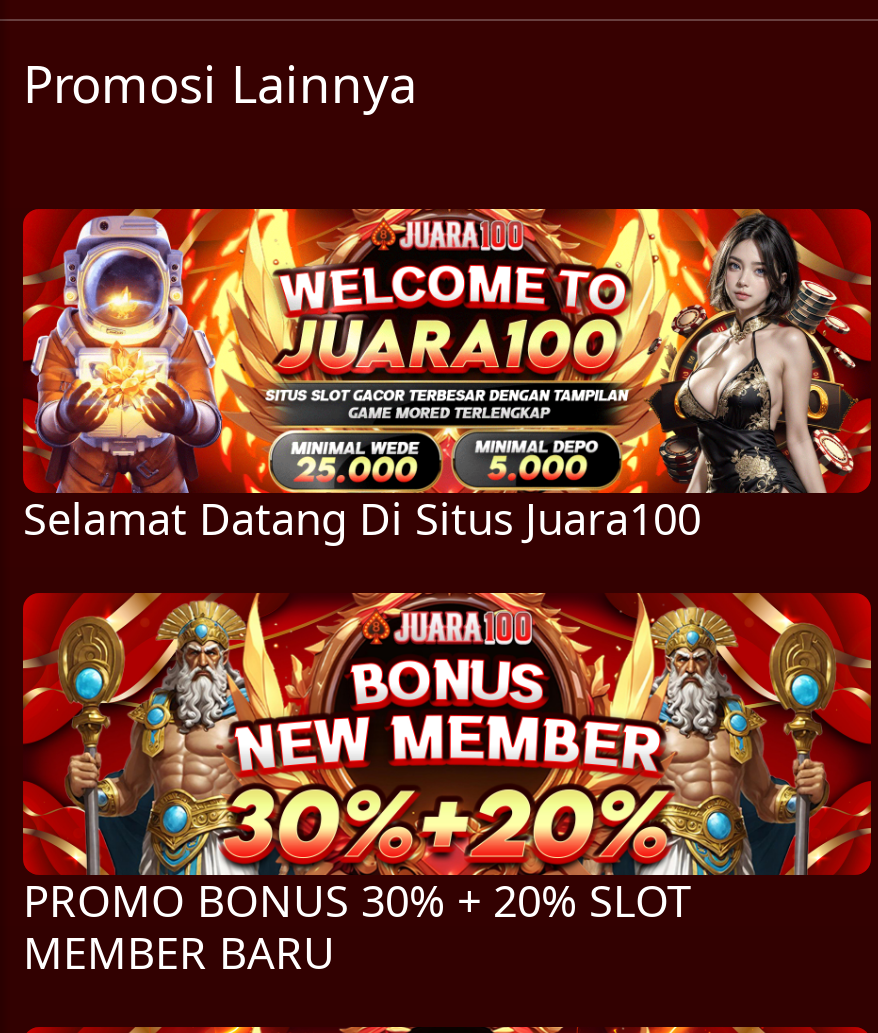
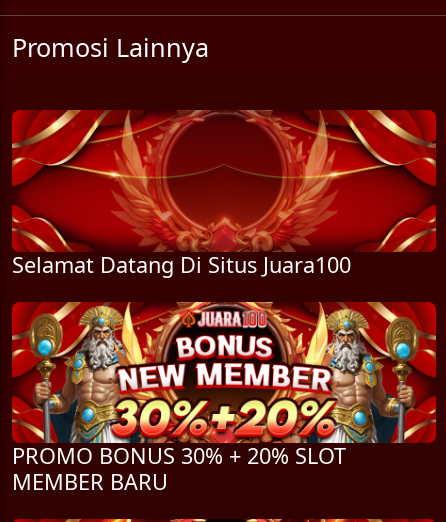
[29,207,869,495] [image] -> [16,110,435,253] [image]

